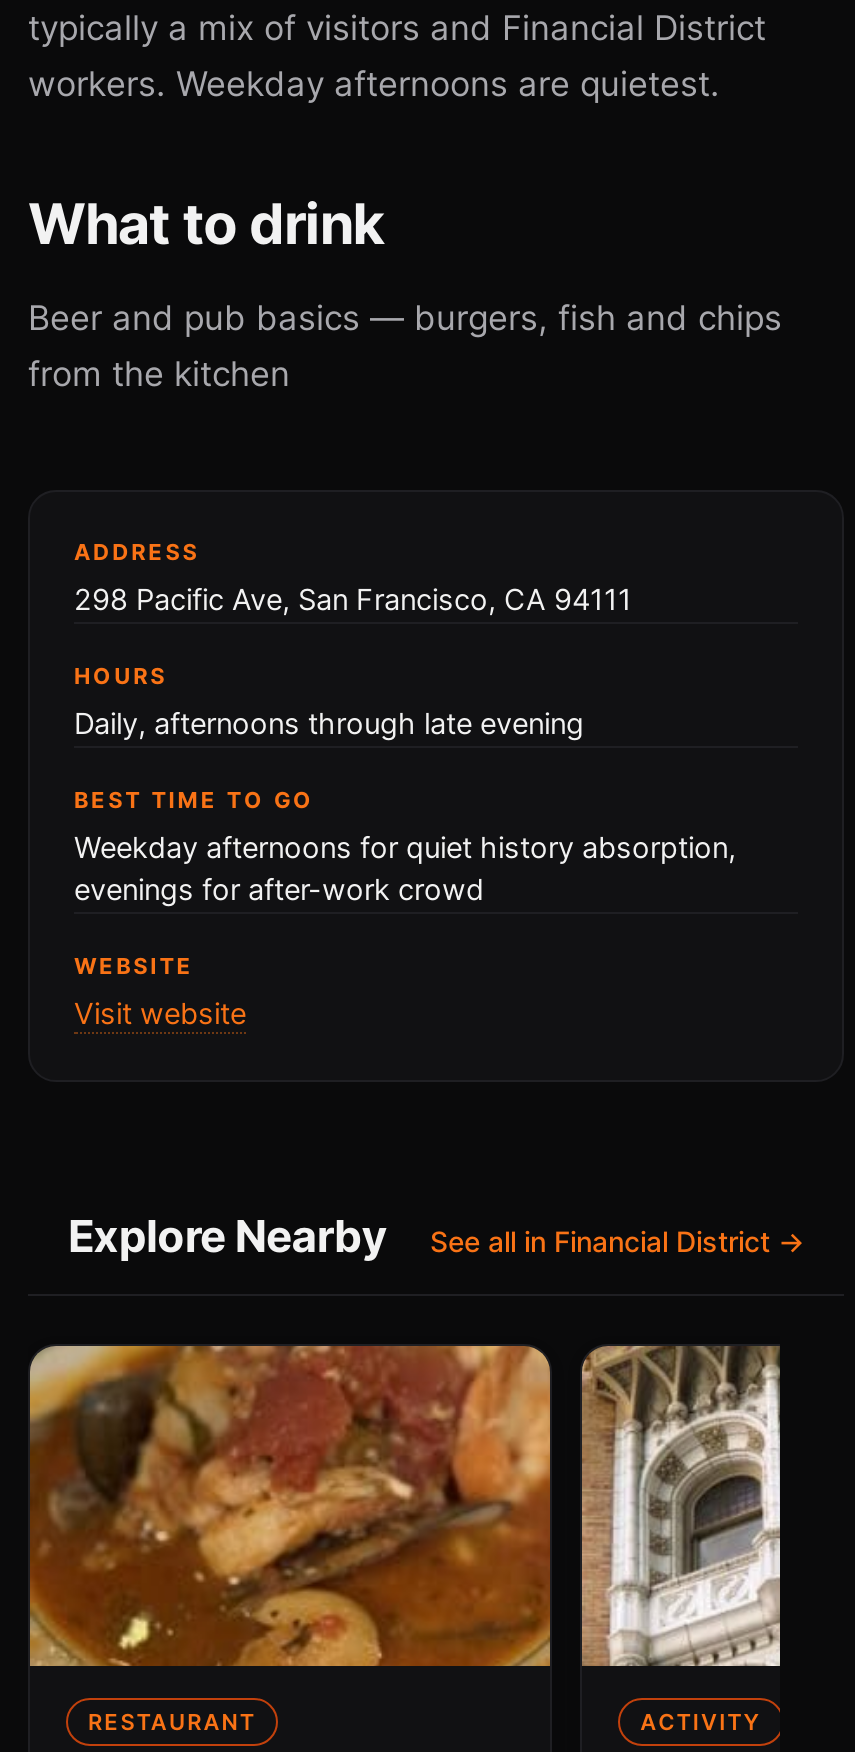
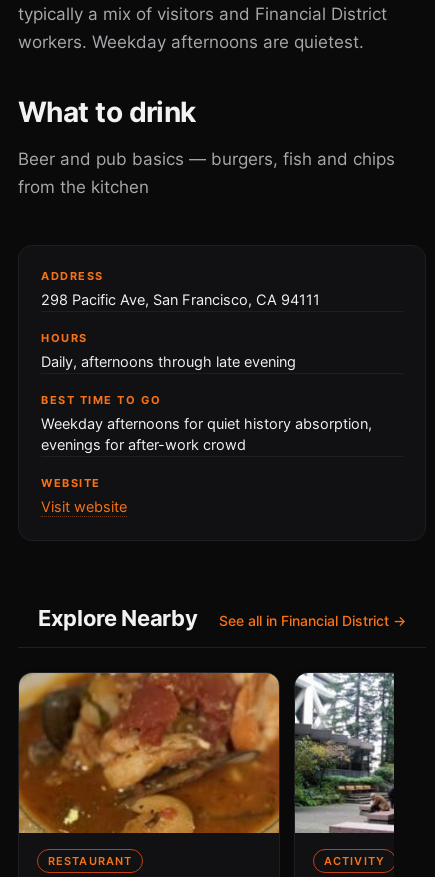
[580,1344,782,1666] [image] -> [294,672,395,833] [image]

